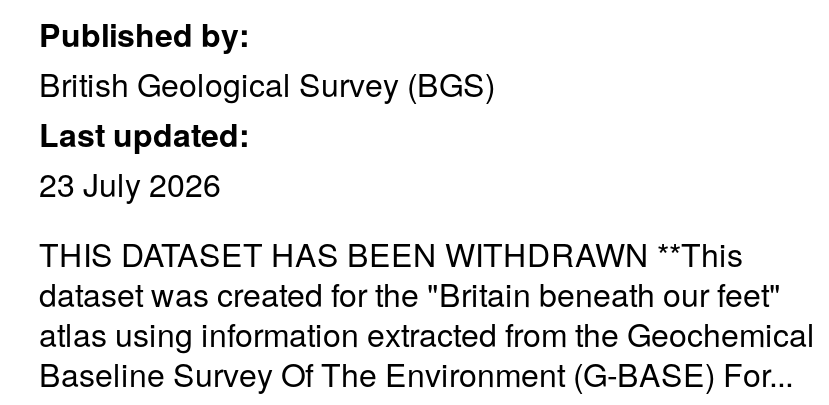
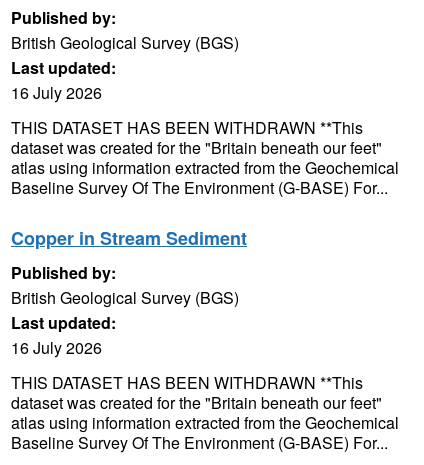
[39,161,221,207] 23 July 2026 -> [11,81,399,359] 16 July 2026 | THIS DATASET HAS BEEN WITHDRAWN **This | dataset was created for the "Britain beneath our feet" | atlas using information extracted from the Geochemical | Baseline Survey Of The Environment (G-BASE) For... | Copper in Stream Sediment | Published by: | British Geological Survey (BGS) | Last updated: | 16 July 2026

